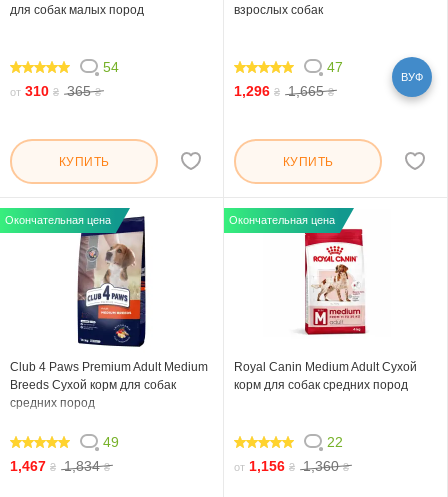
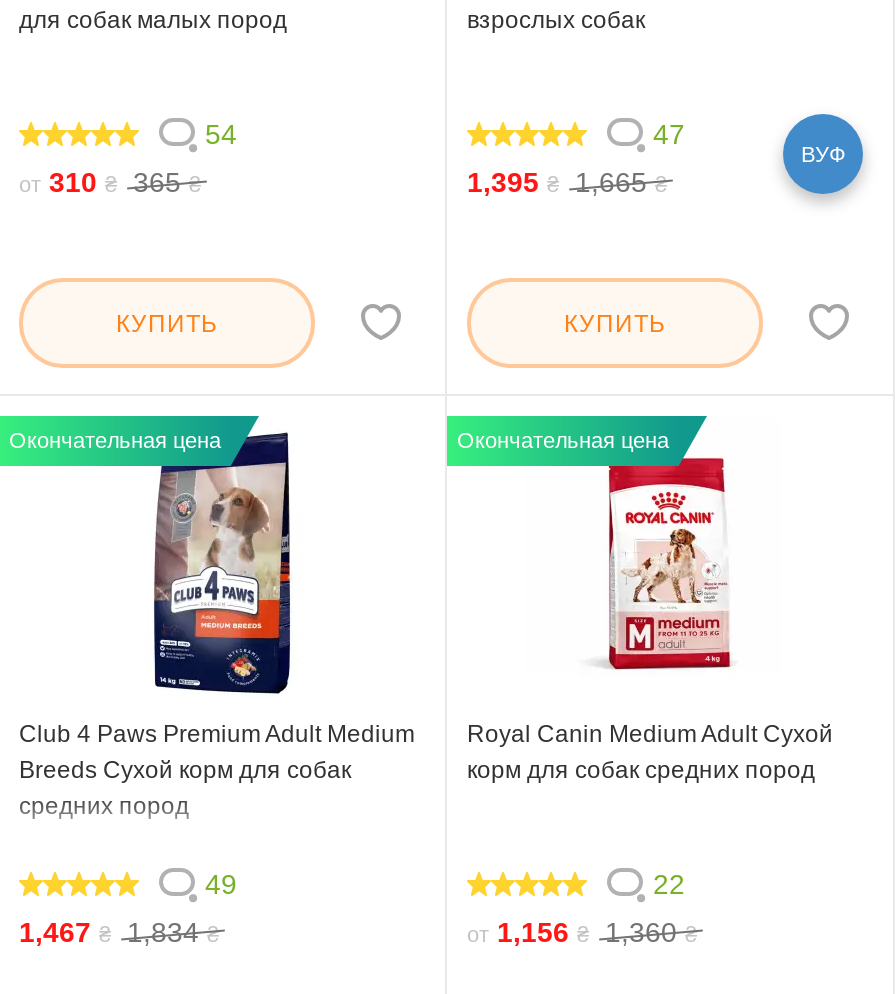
[234,83,334,99] 1,296 ₴ 1,665₴ -> [467,166,667,198] 1,395 ₴ 1,665₴

